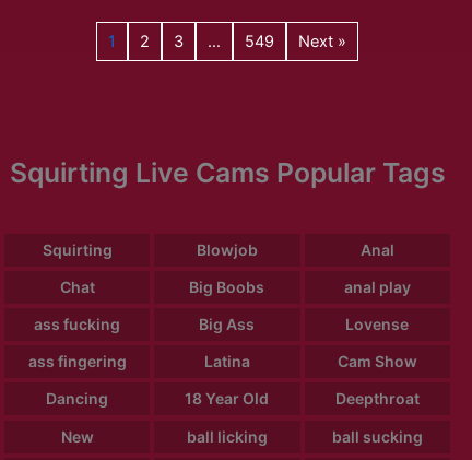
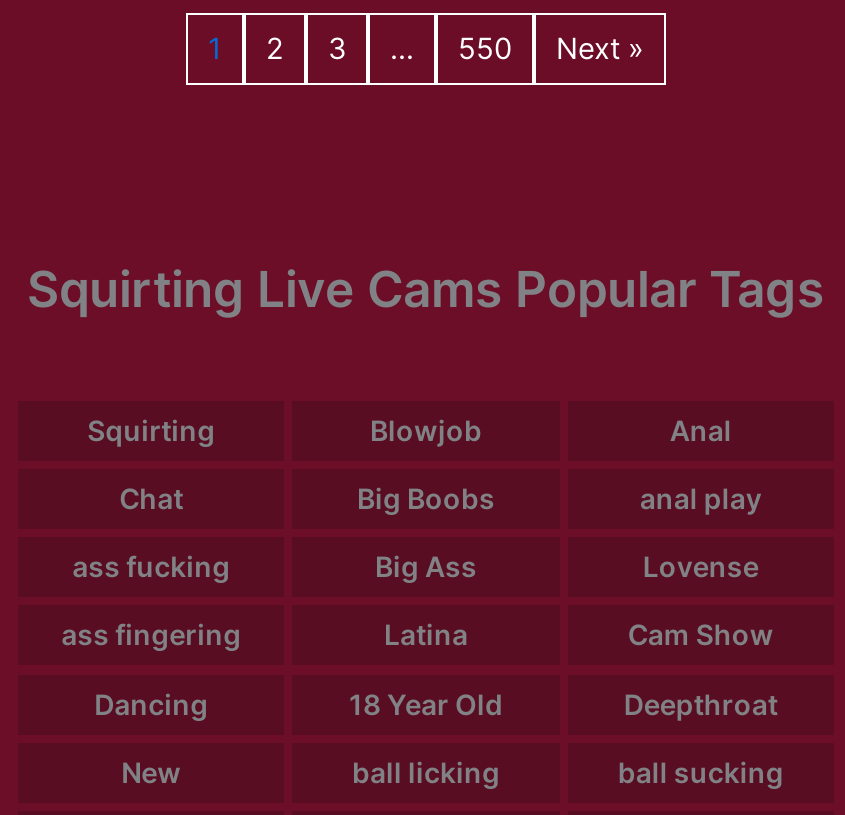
[245,32,274,52] 549 -> [458,31,512,67] 550

